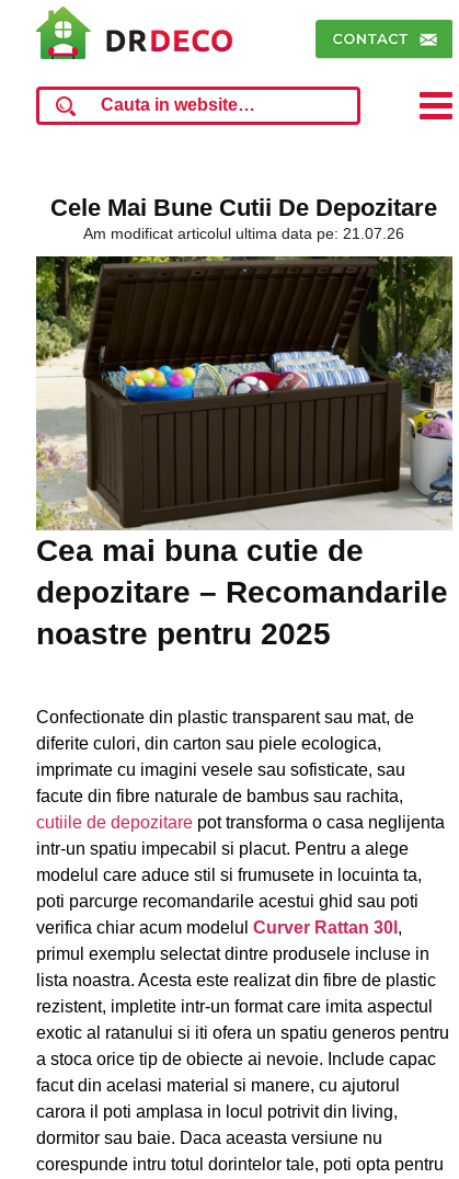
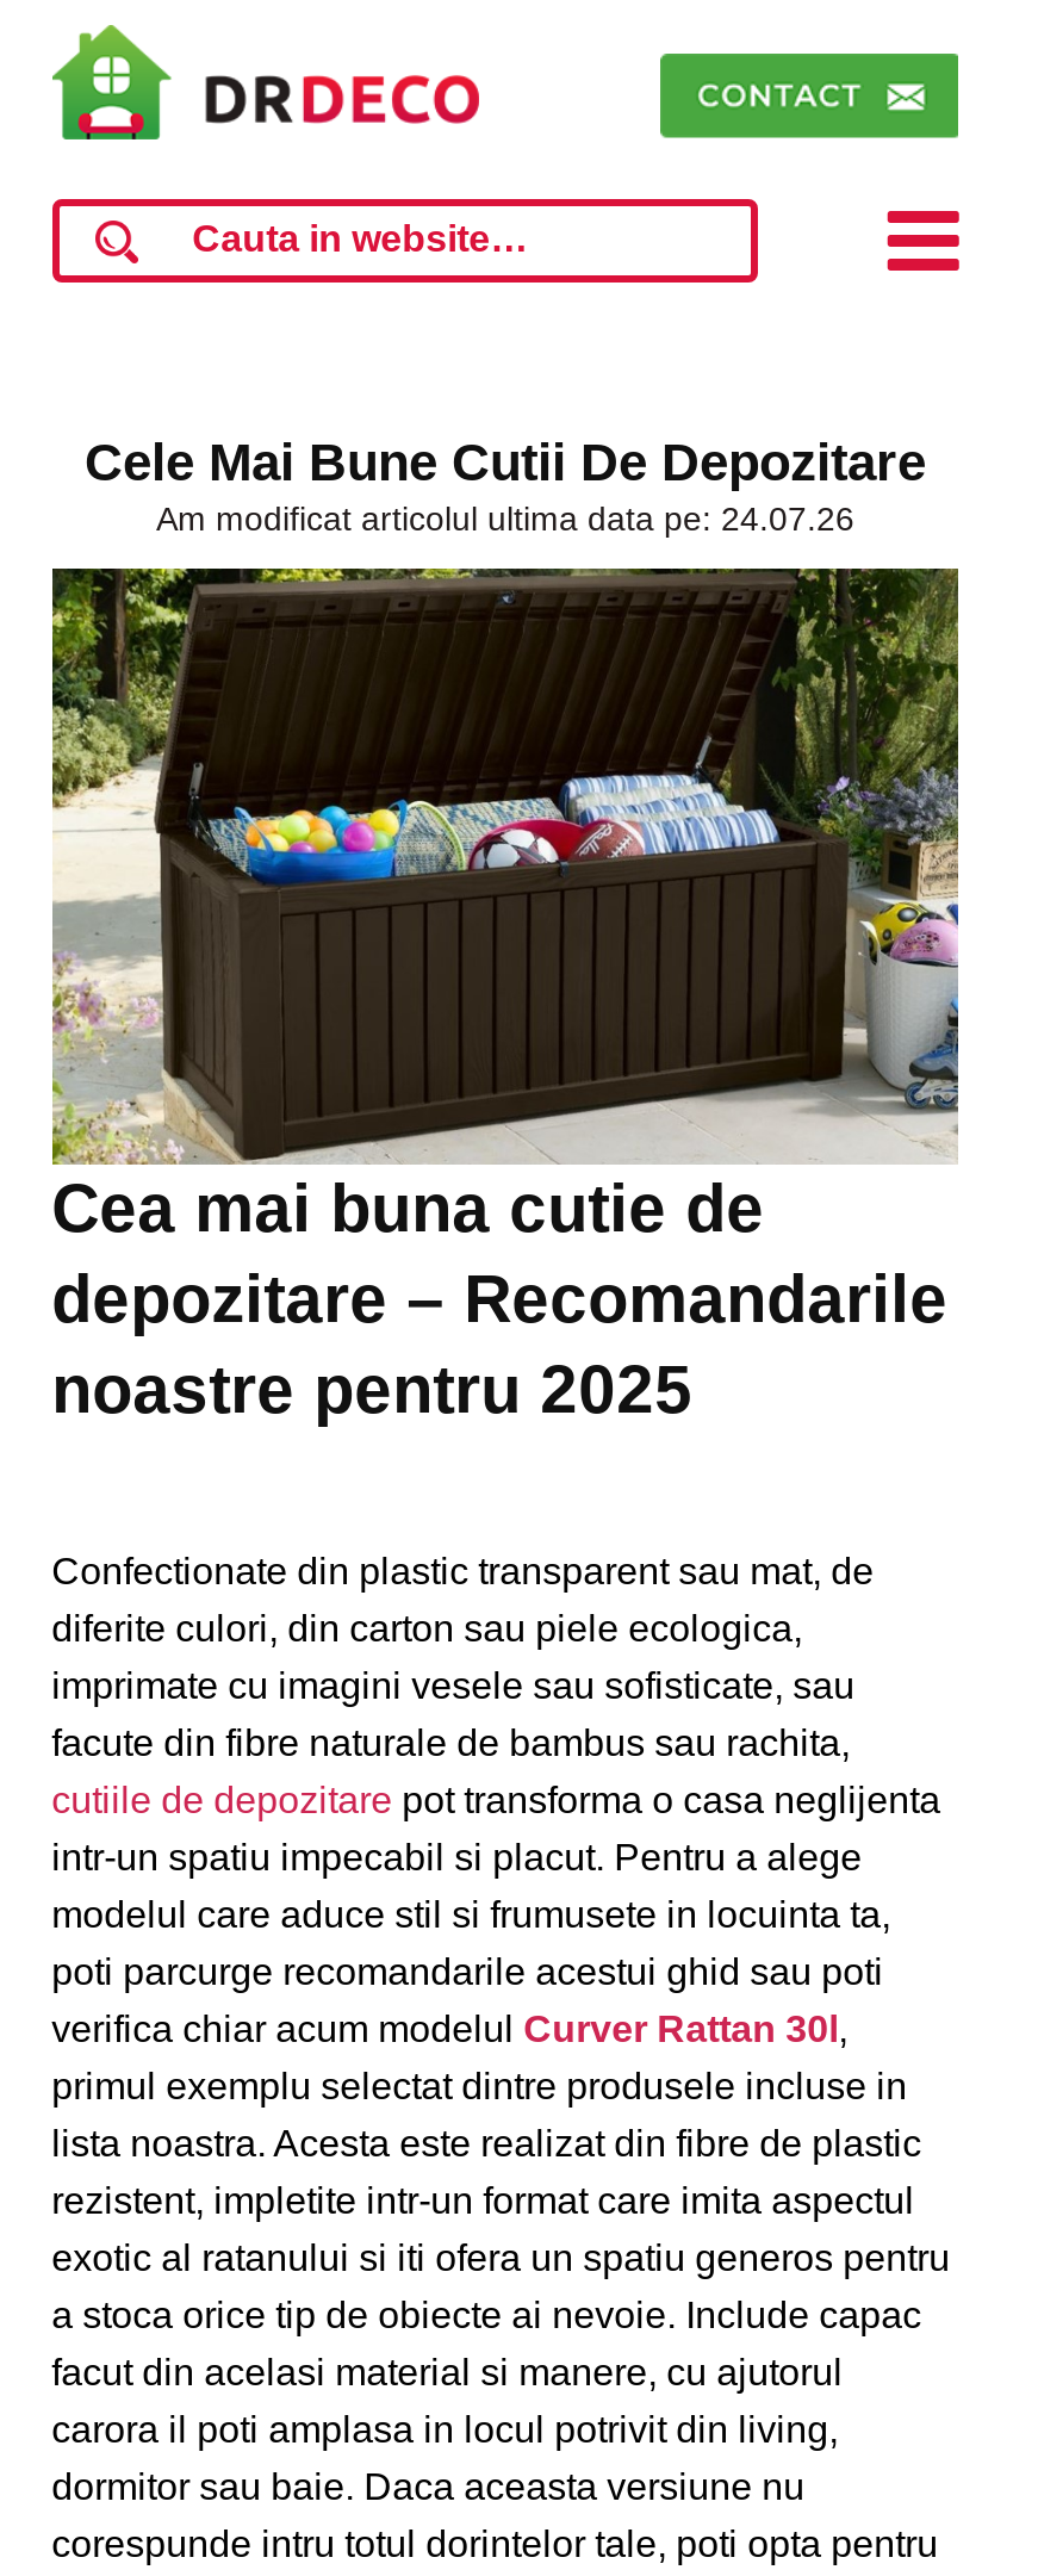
[84,225,405,242] Am modificat articolul ultima data pe: 21.07.26 -> [156,499,854,538] Am modificat articolul ultima data pe: 24.07.26

